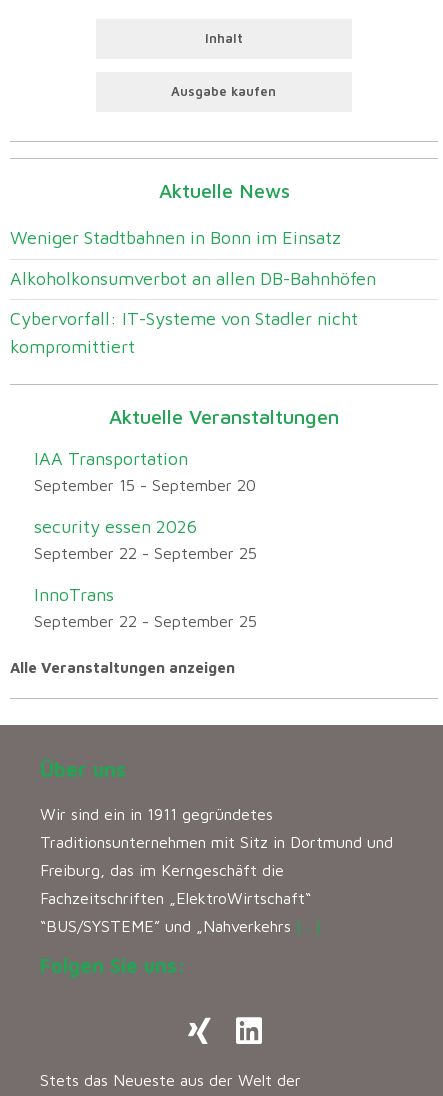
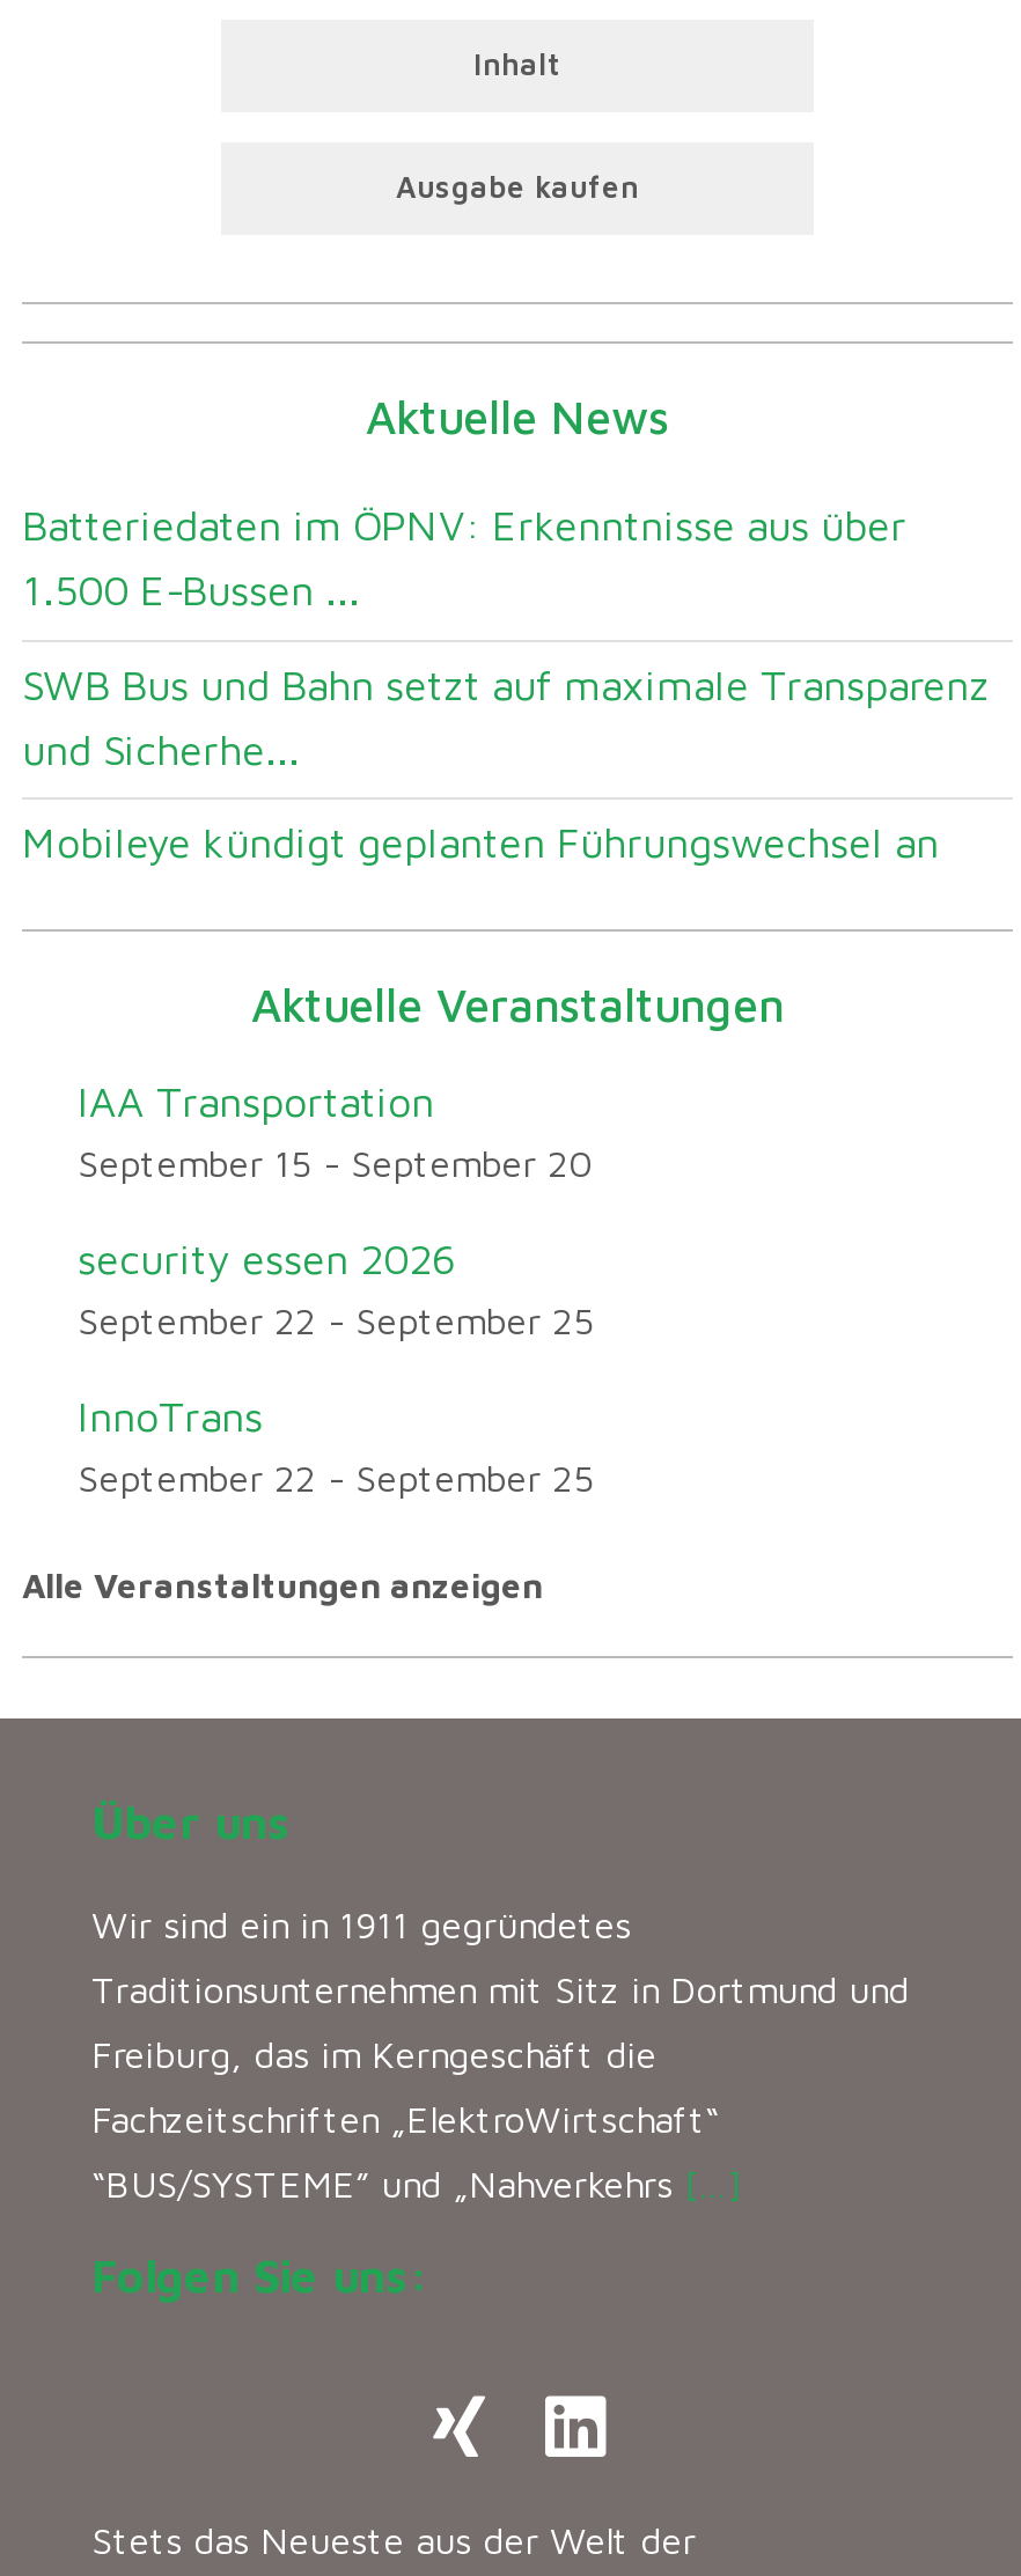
[10,227,341,248] Weniger Stadtbahnen in Bonn im Einsatz -> [22,500,906,614] Batteriedaten im ÖPNV: Erkenntnisse aus über | 1.500 E-Bussen ...
[10,267,376,288] Alkoholkonsumverbot an allen DB-Bahnhöfen -> [22,660,990,773] SWB Bus und Bahn setzt auf maximale Transparenz | und Sicherhe...
[10,308,358,357] Cybervorfall: IT-Systeme von Stadler nicht | kompromittiert -> [22,819,939,867] Mobileye kündigt geplanten Führungswechsel an

